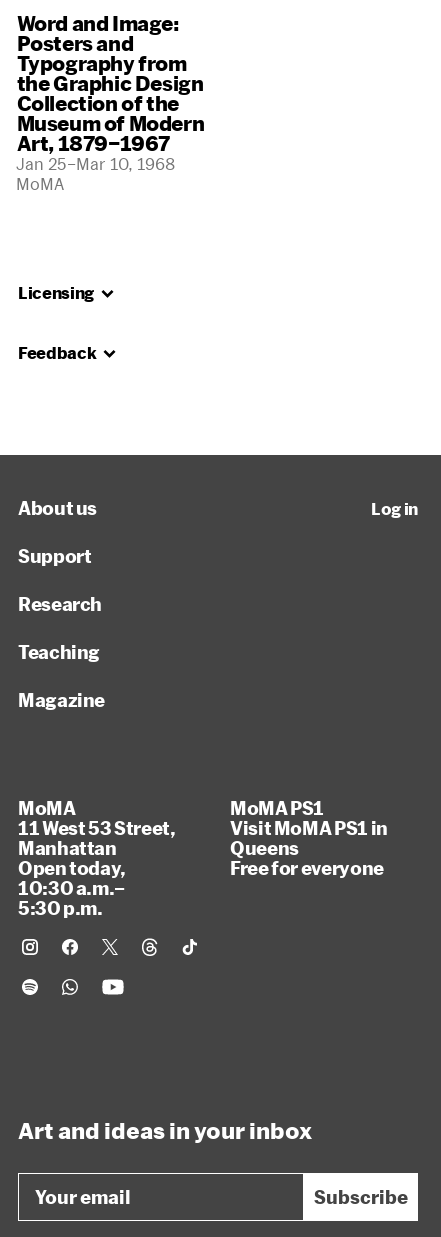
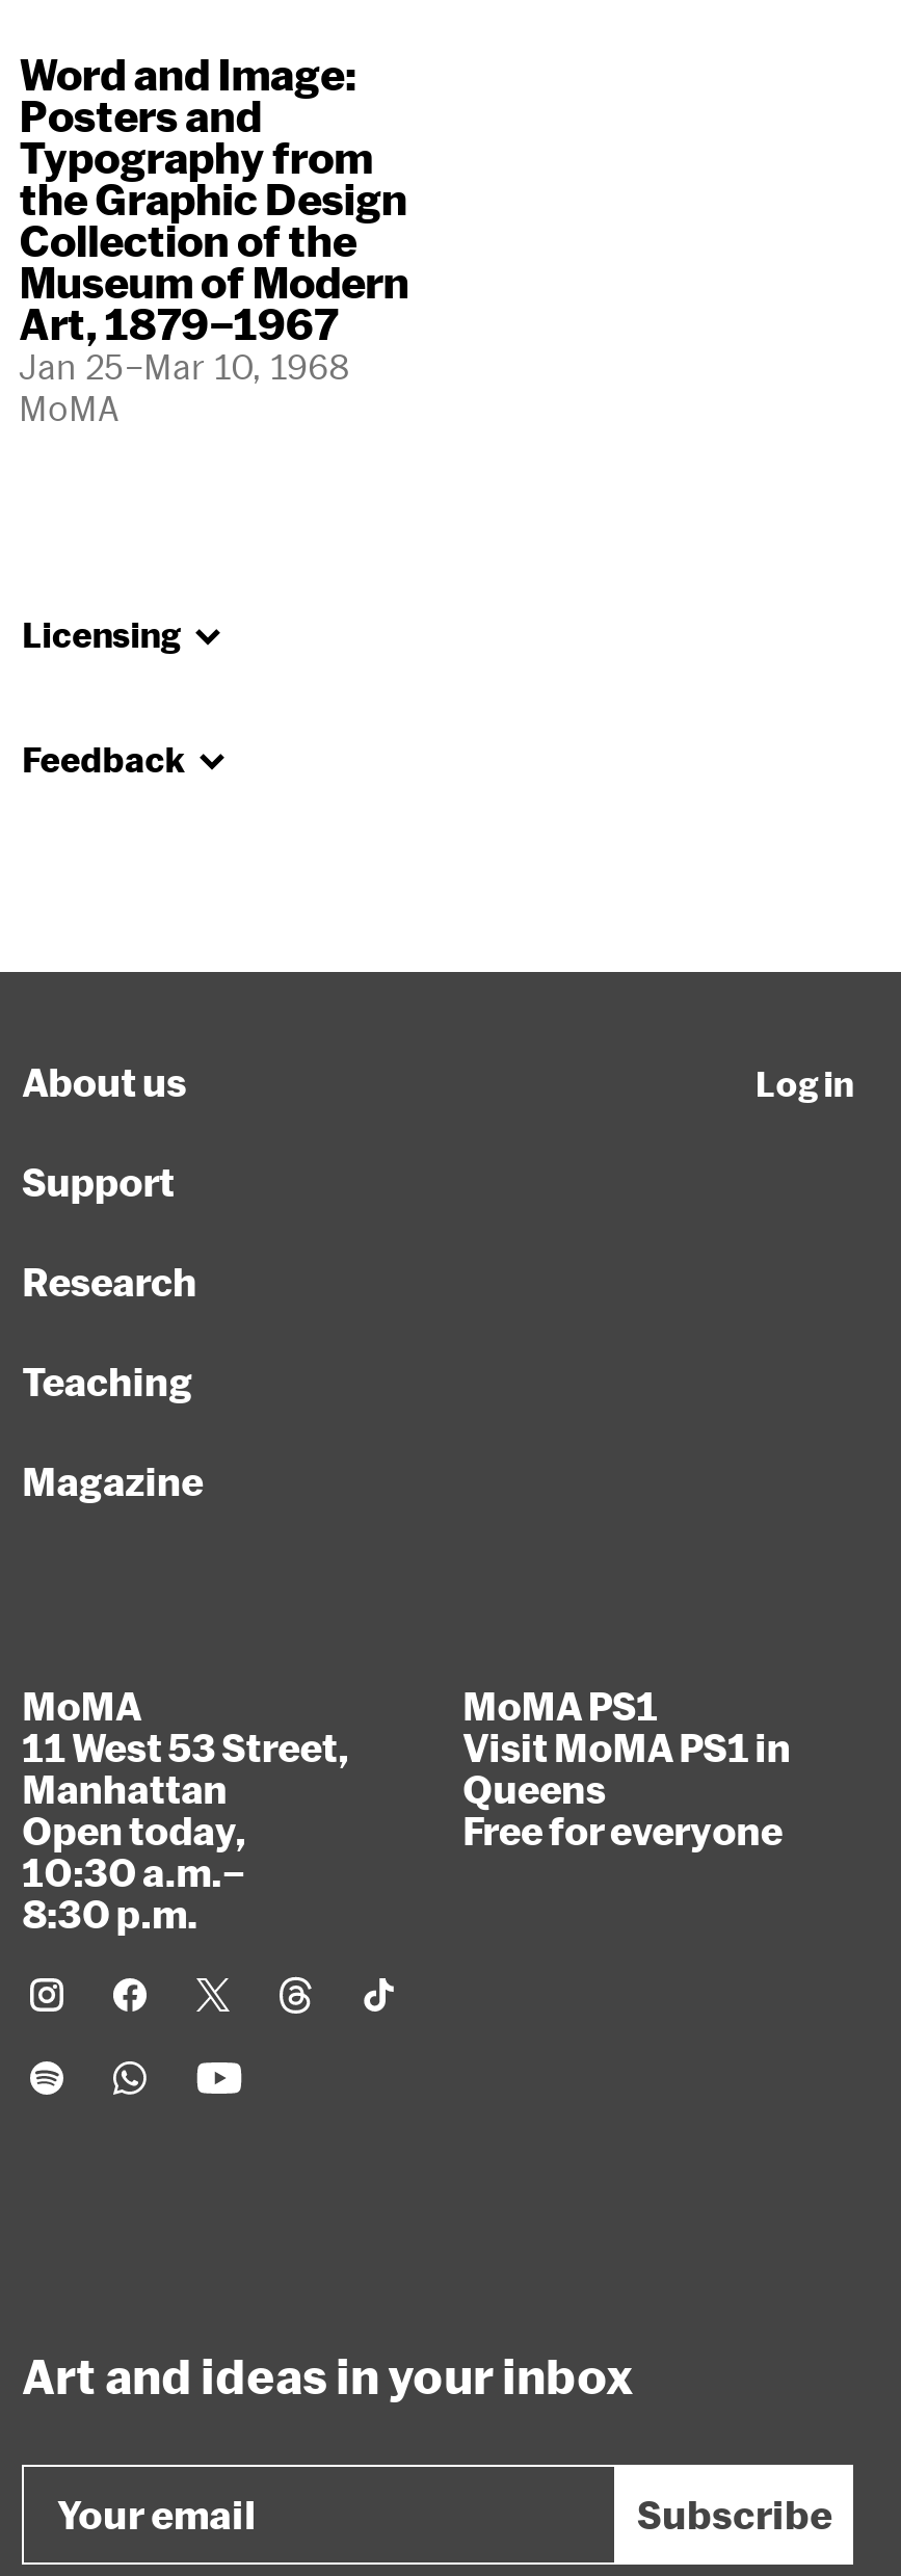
[18,897,103,919] 5:30 p.m. -> [22,1891,198,1936] 8:30 p.m.

